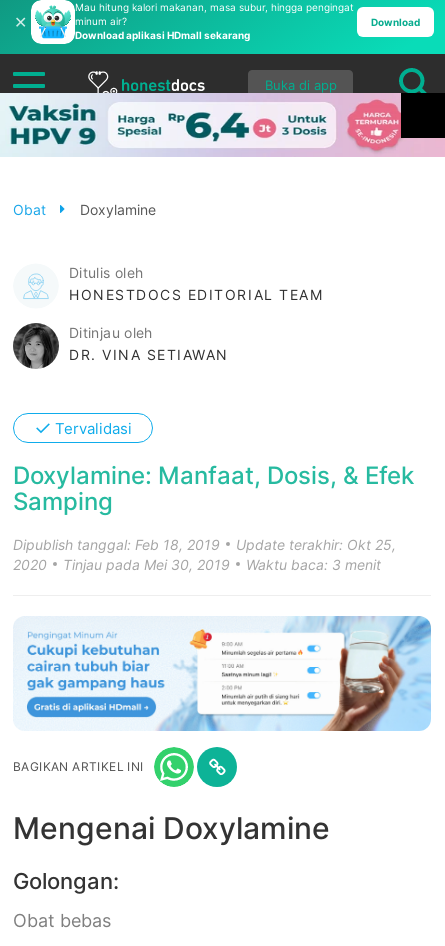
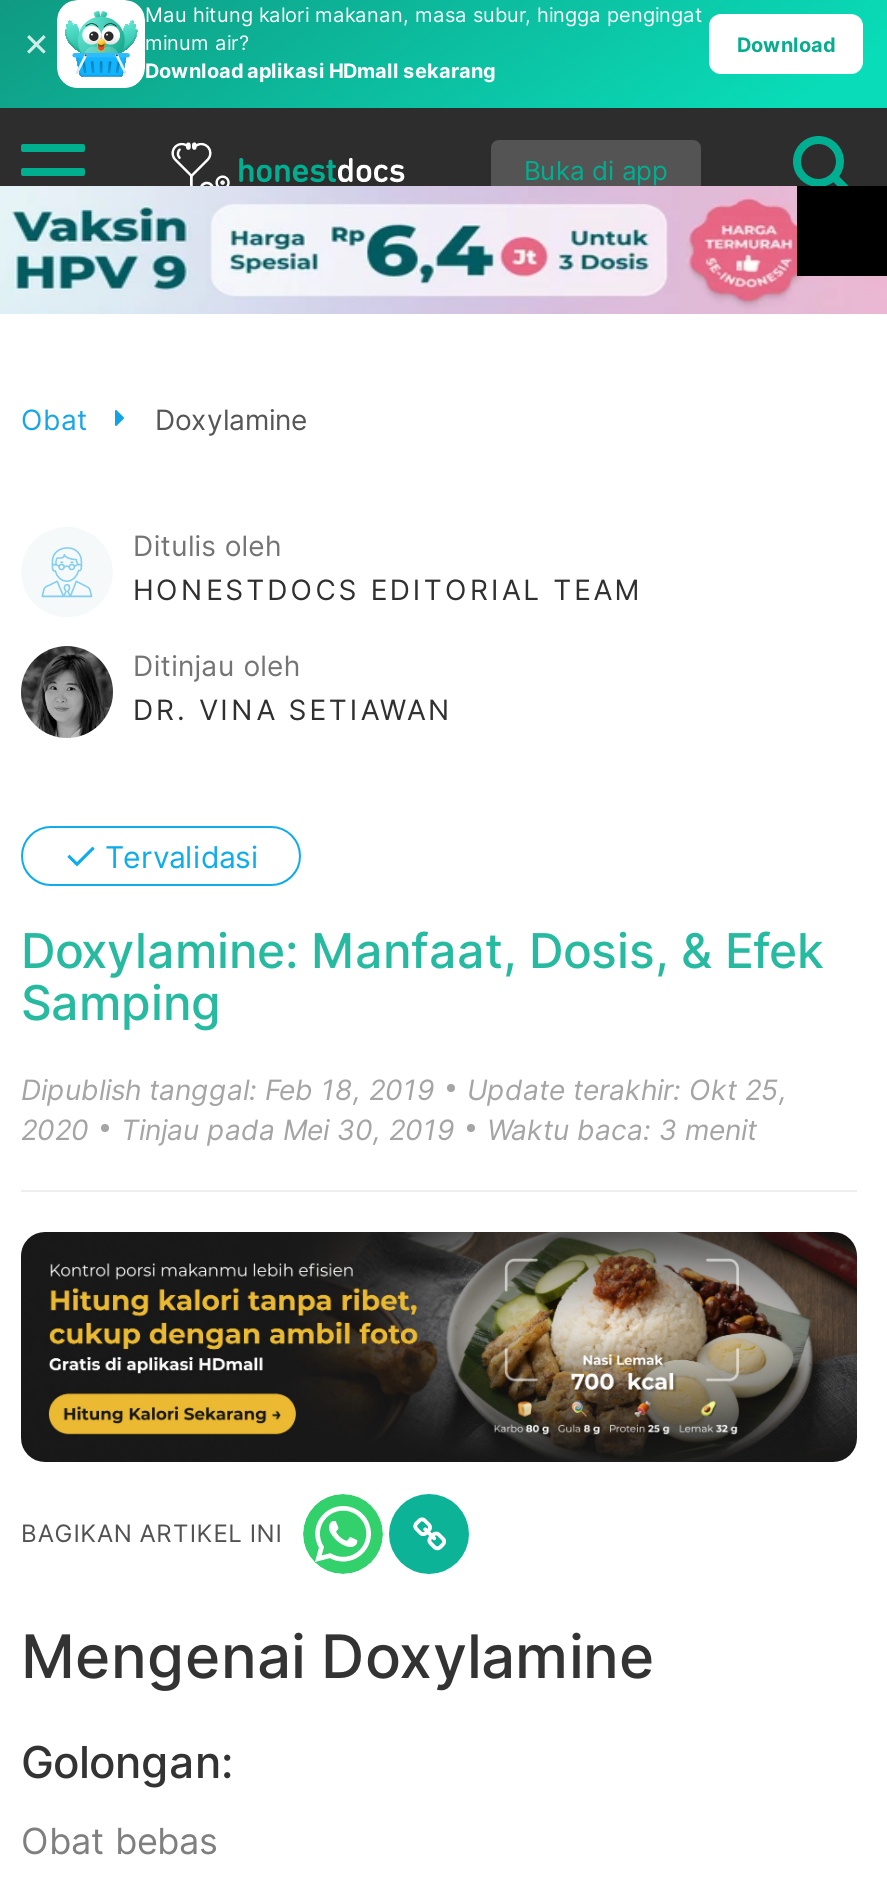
[13,616,432,732] [image] -> [19,1230,859,1464] [image]

